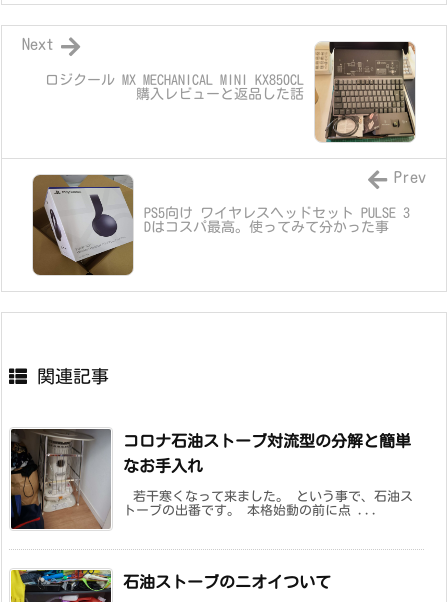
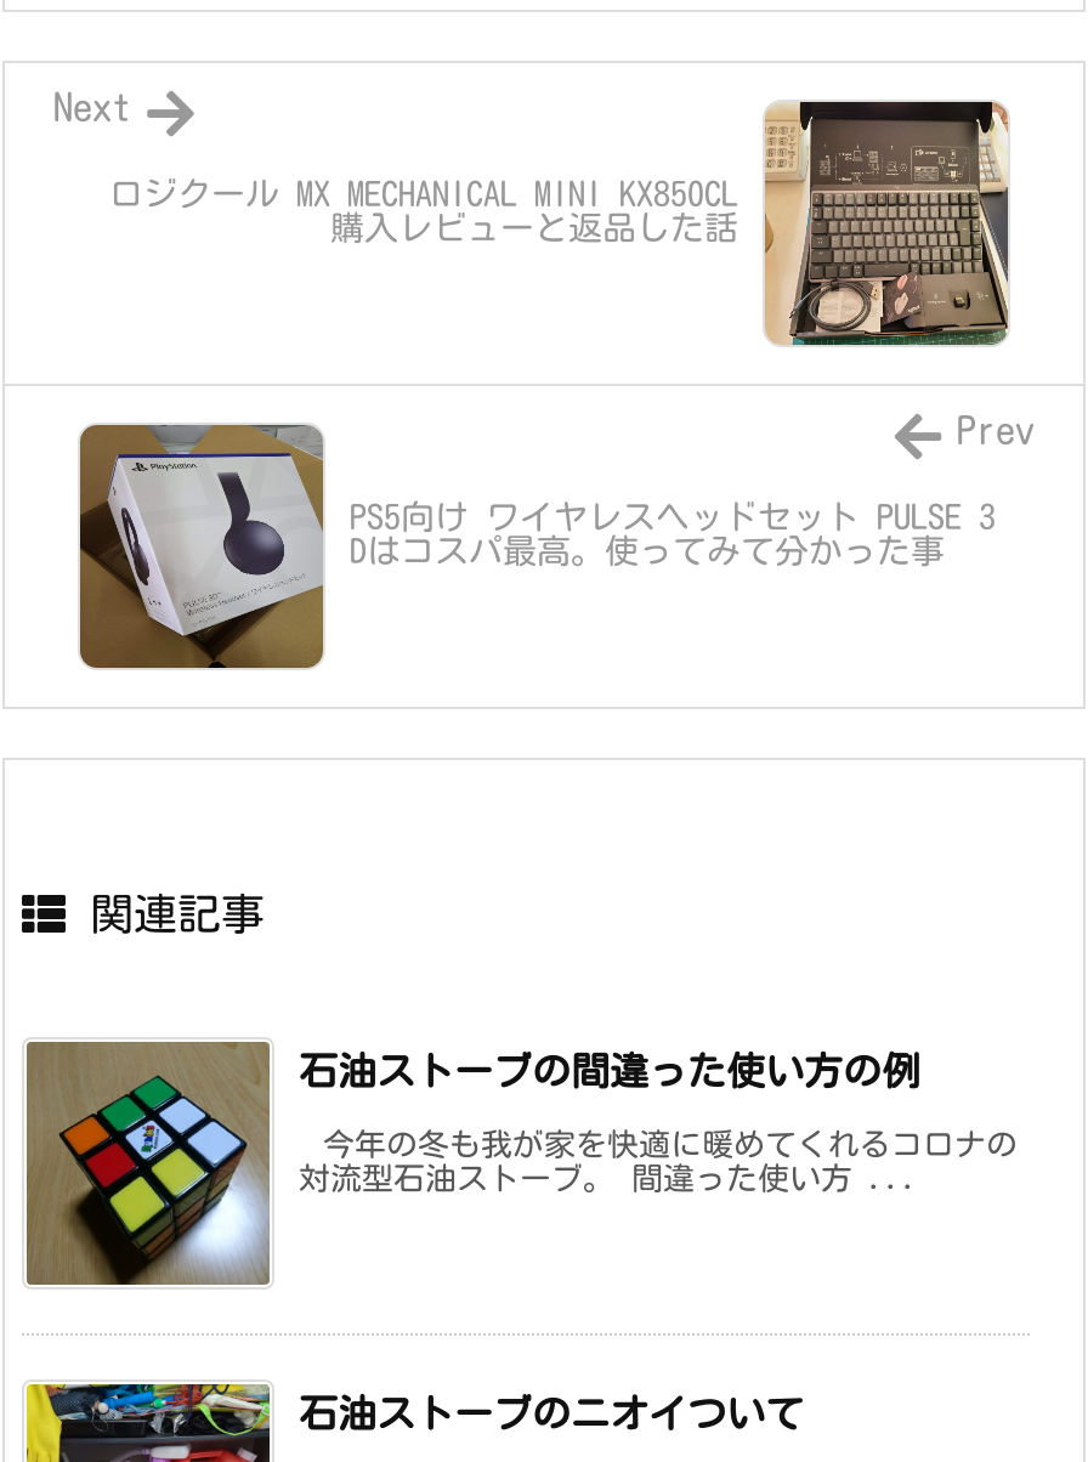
[10,428,413,530] [image] | コロナ石油ストーブ対流型の分解と簡単 | なお手入れ | 若干寒くなって来ました。 という事で、石油ス | トーブの出番です。 本格始動の前に点 ... -> [24,1039,1018,1287] [image] | 石油ストーブの間違った使い方の例 | 今年の冬も我が家を快適に暖めてくれるコロナの | 対流型石油ストーブ。 間違った使い方 ...

